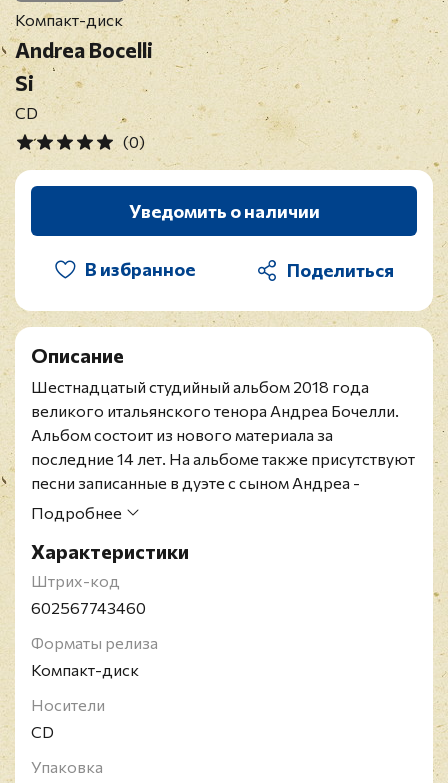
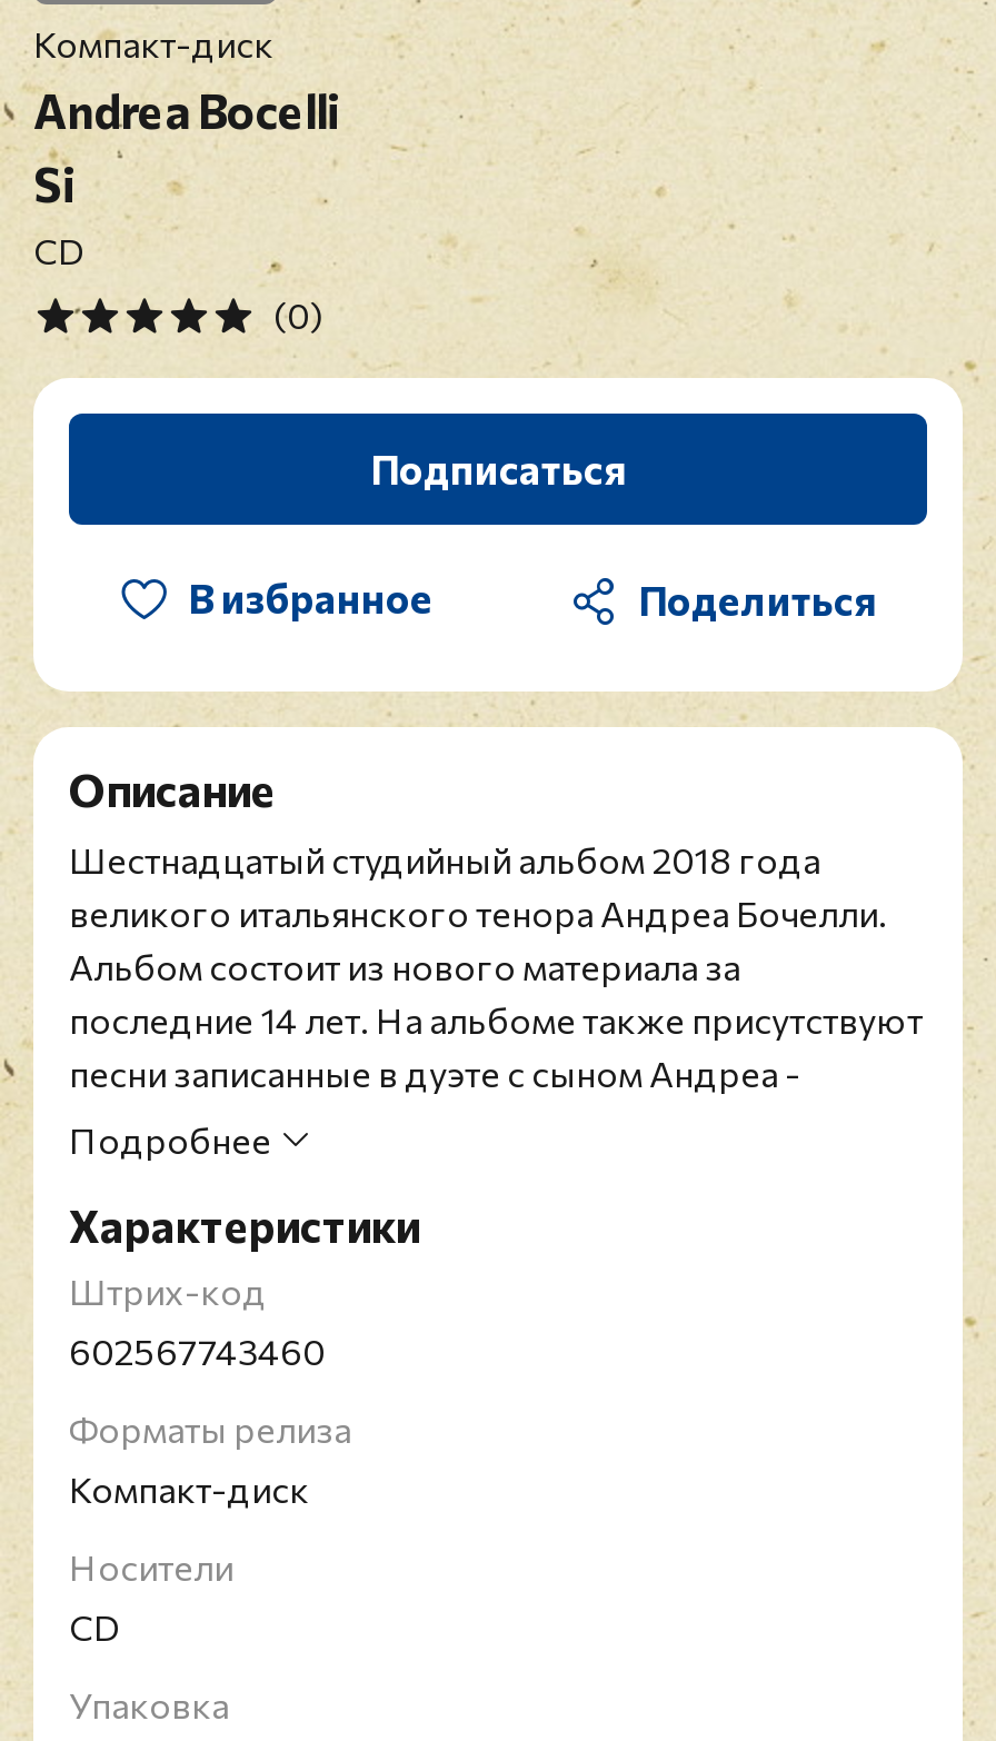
[128,200,319,222] Уведомить о наличии -> [370,445,626,494] Подписаться

